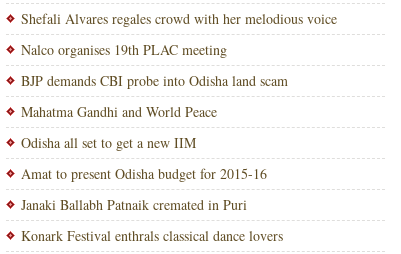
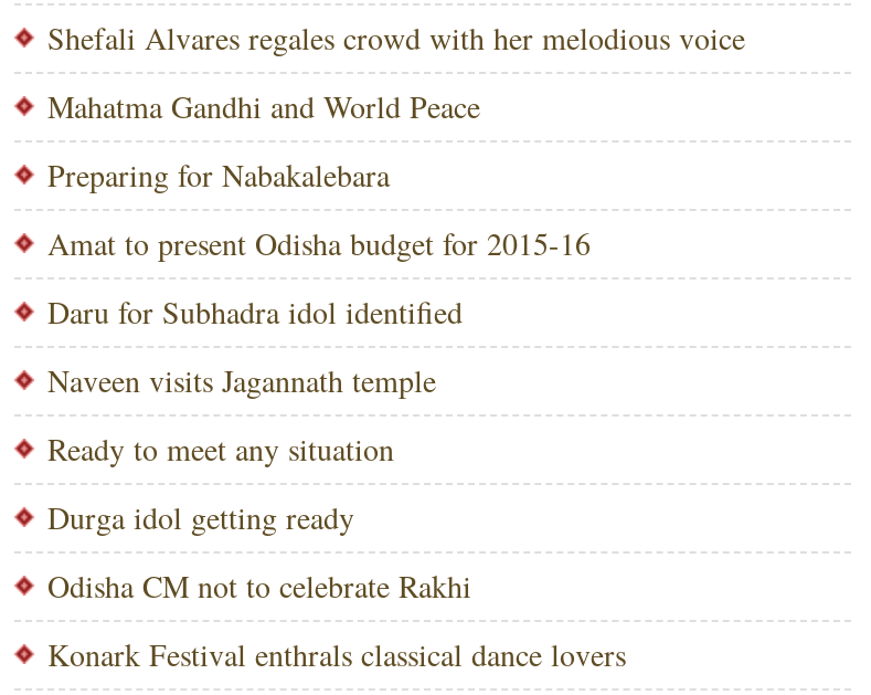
[21,40,288,90] Nalco organises 19th PLAC meeting | BJP demands CBI probe into Odisha land scam -> none
moved [21,102,217,121] -> [47,85,480,127]: Mahatma Gandhi and World Peace
[21,133,196,152] Odisha all set to get a new IIM -> [47,154,390,196] Preparing for Nabakalebara
moved [21,164,267,183] -> [47,222,591,264]: Amat to present Odisha budget for 2015-16
[21,195,247,214] Janaki Ballabh Patnaik cremated in Puri -> [47,291,471,607] Daru for Subhadra idol identified | Naveen visits Jagannath temple | Ready to meet any situation | Durga idol getting ready | Odisha CM not to celebrate Rakhi

